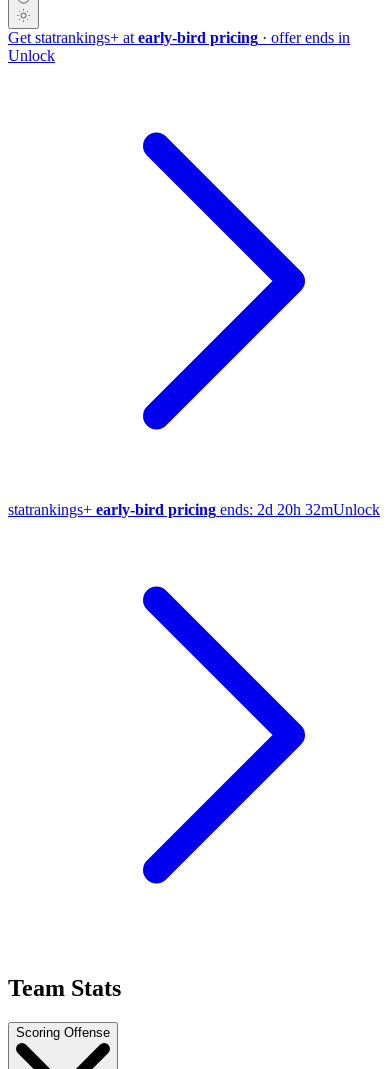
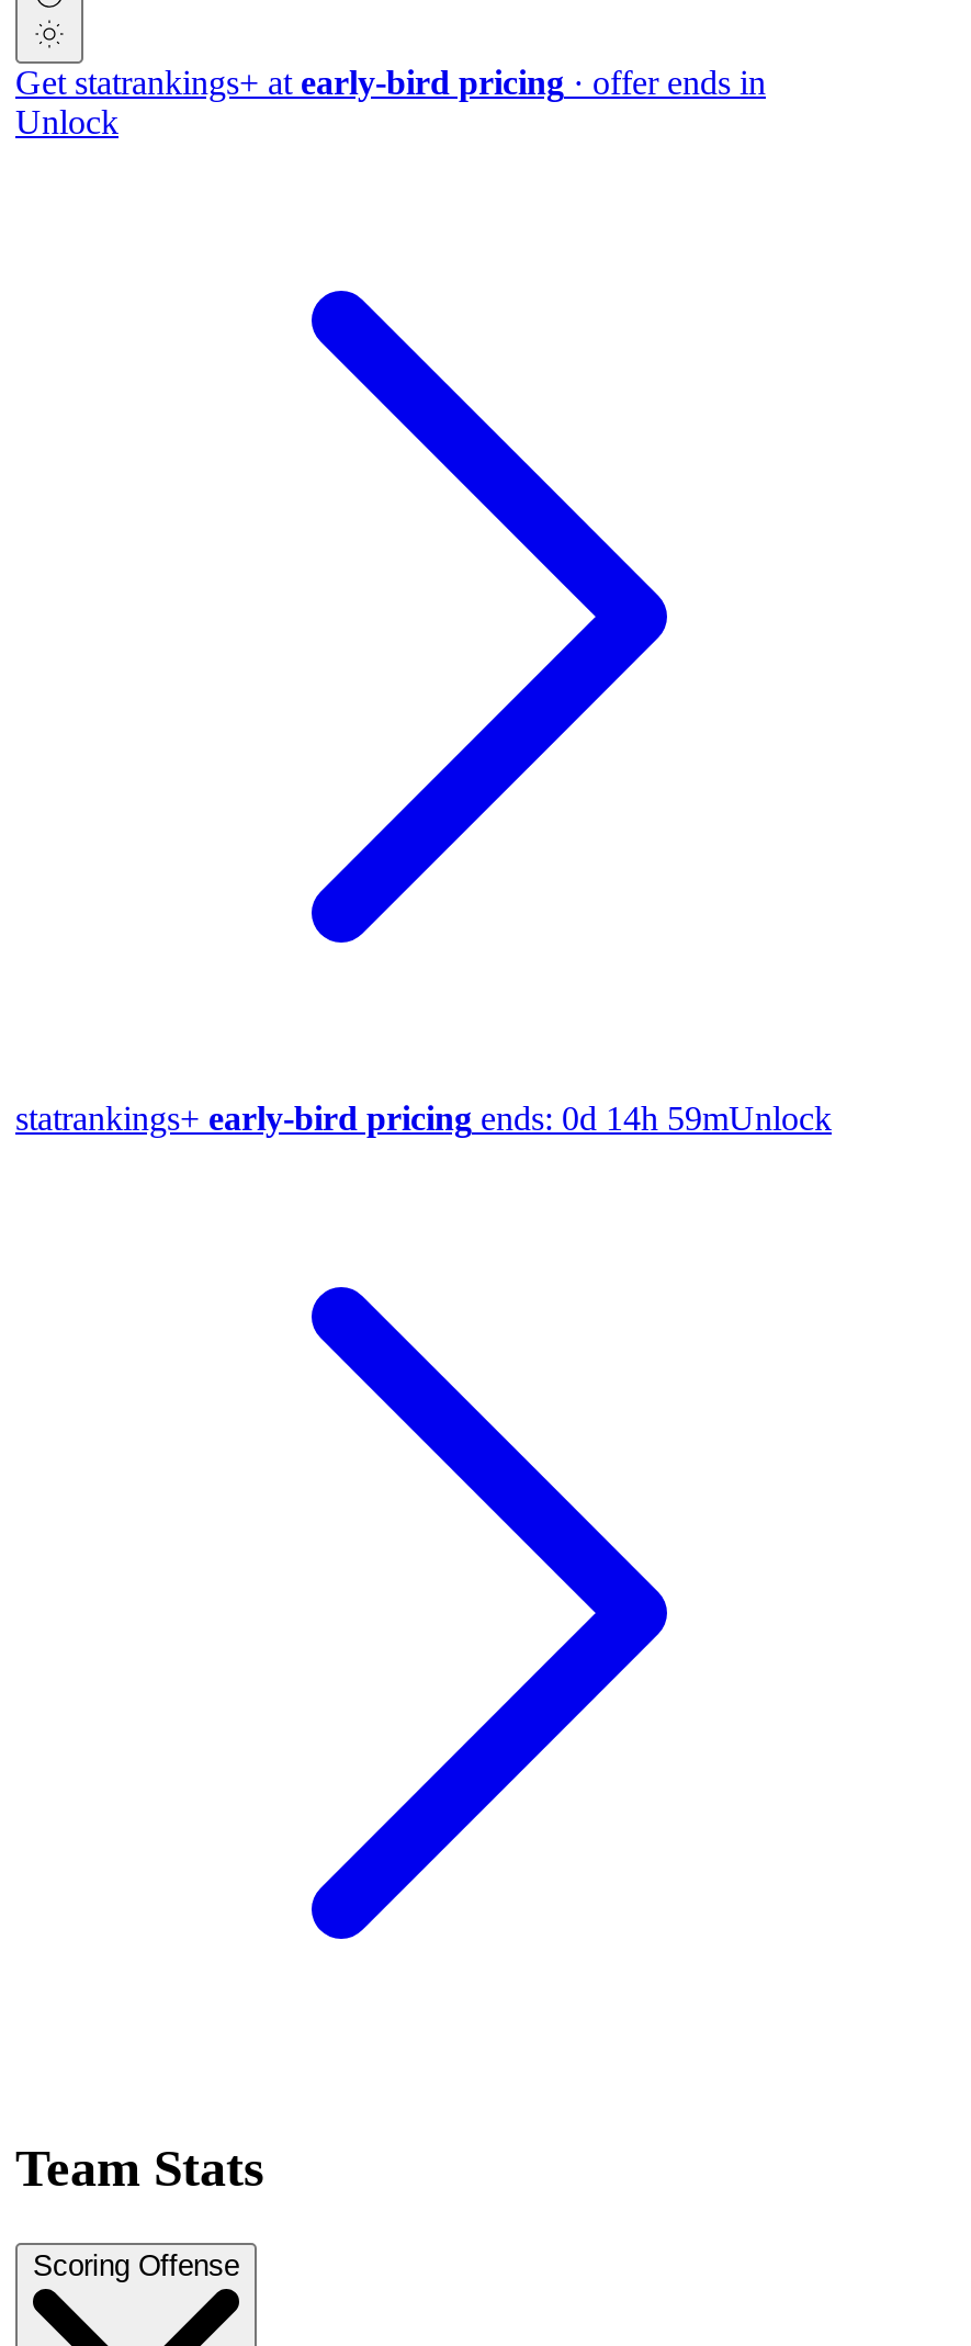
[8,501,380,518] statrankings+ early-bird pricing ends: 2d 20h 32mUnlock -> [15,1099,832,1137] statrankings+ early-bird pricing ends: 0d 14h 59mUnlock

